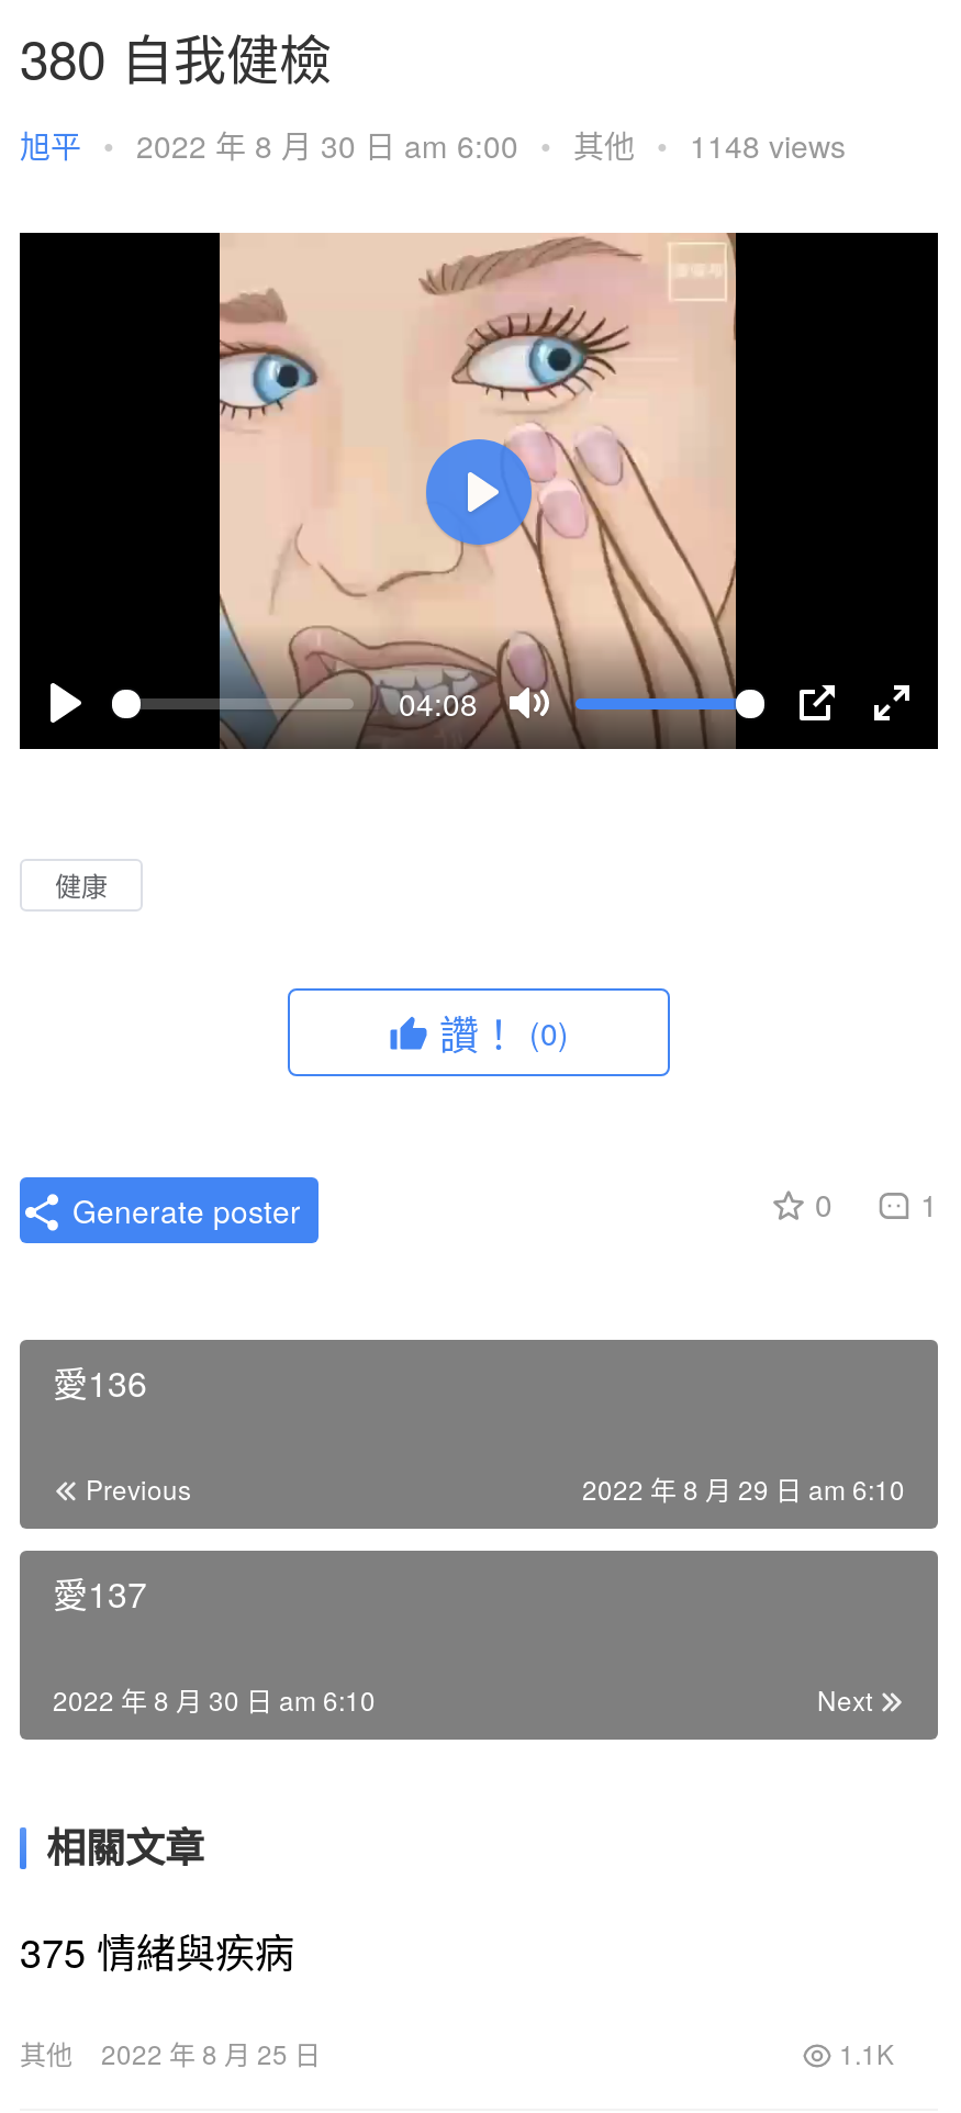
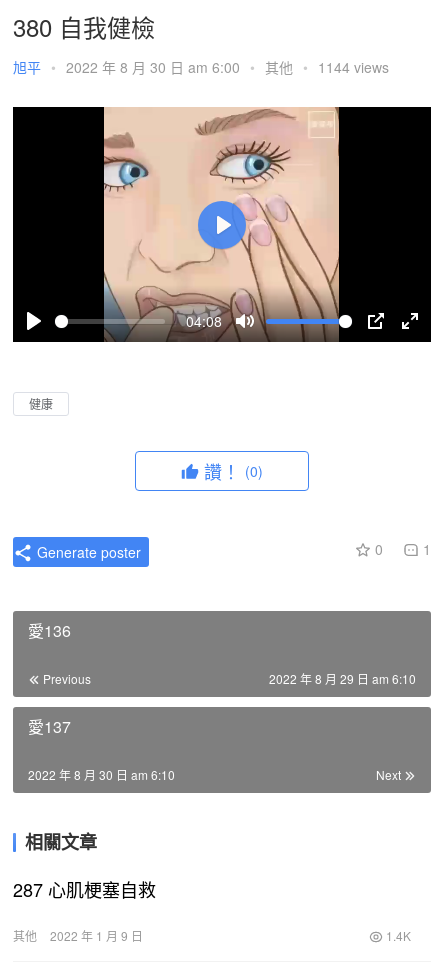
[20,123,846,167] 旭平 • 2022 年 8 月 30 日 am 6:00 • 其他 • 1148 views -> [13,57,389,77] 旭平 • 2022 年 8 月 30 日 am 6:00 • 其他 • 1144 views
[20,1922,294,1979] 375 情緒與疾病 -> [13,876,156,902] 287 心肌梗塞自救
[101,2034,894,2071] 2022 年 8 月 25 日 | 1.1K -> [50,927,411,944] 2022 年 1 月 9 日 | 1.4K

